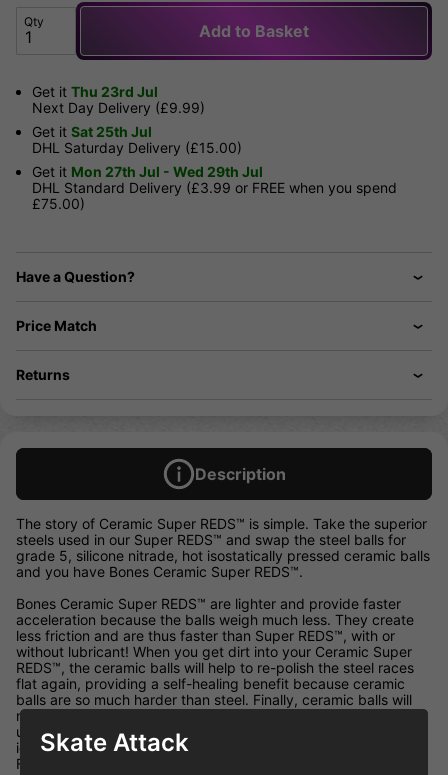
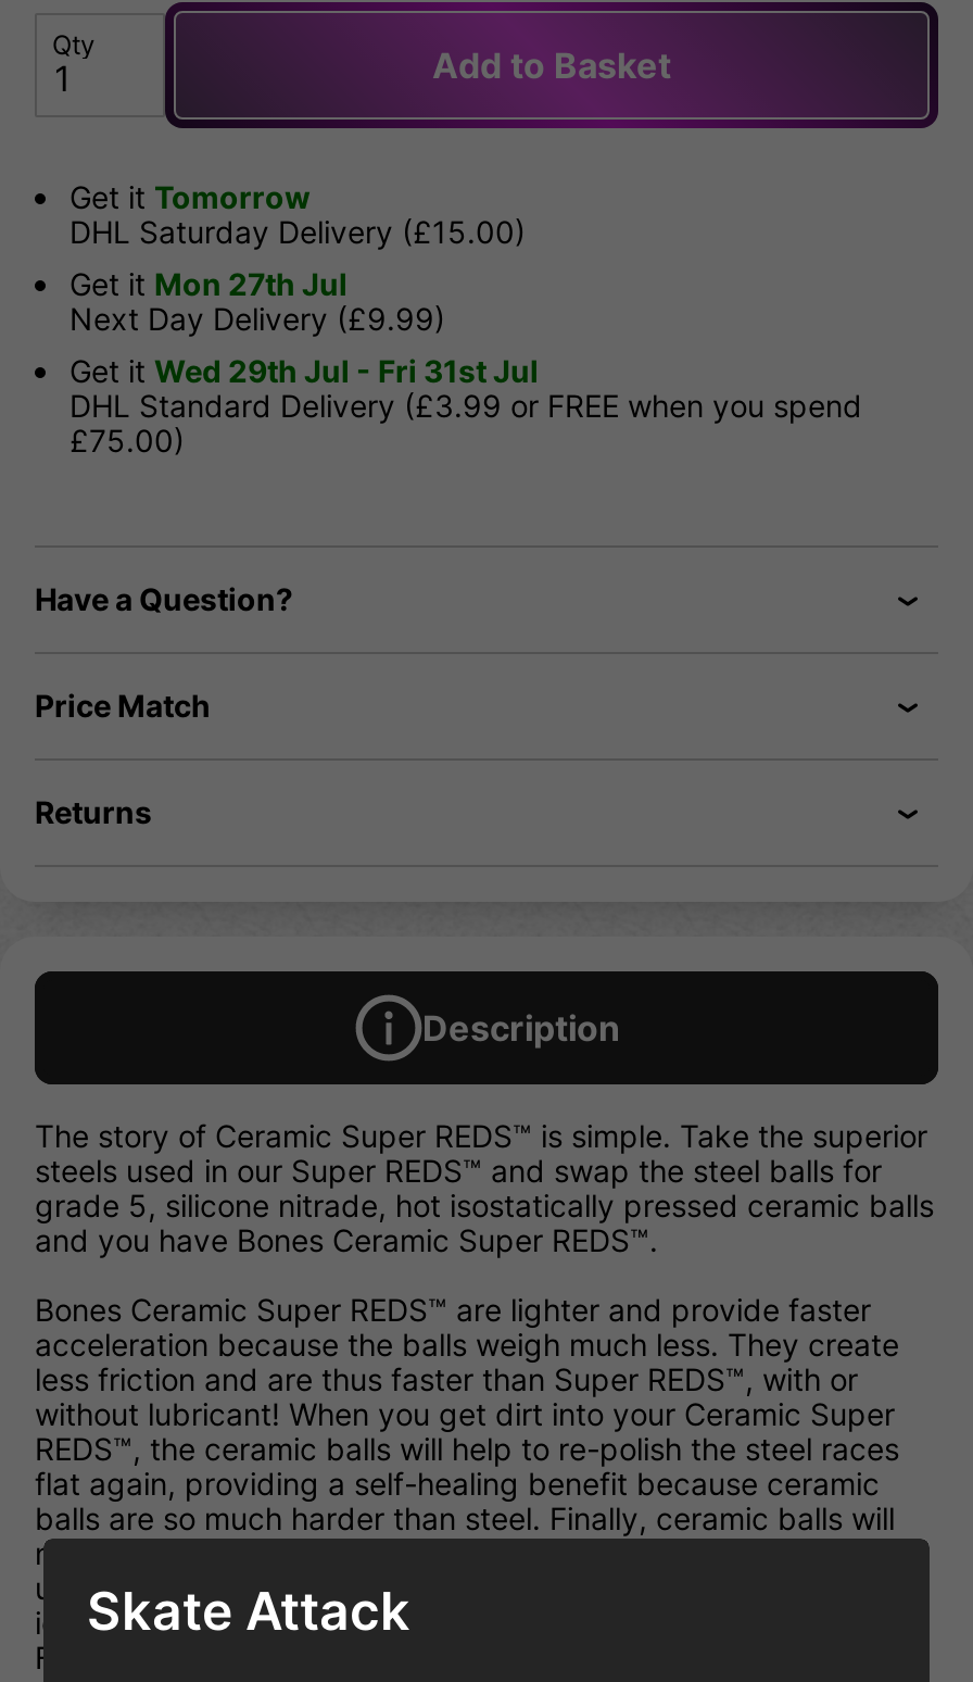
[32,83,158,100] Get it Thu 23rd Jul -> [69,179,347,302] Get it Tomorrow | Get it Mon 27th Jul
moved [32,99,205,116] -> [69,300,445,337]: Next Day Delivery (£9.99)
[32,123,263,180] Get it Sat 25th Jul | Get it Mon 27th Jul - Wed 29th Jul -> [69,352,539,389] Get it Wed 29th Jul - Fri 31st Jul
moved [32,139,242,156] -> [69,213,526,250]: DHL Saturday Delivery (£15.00)

